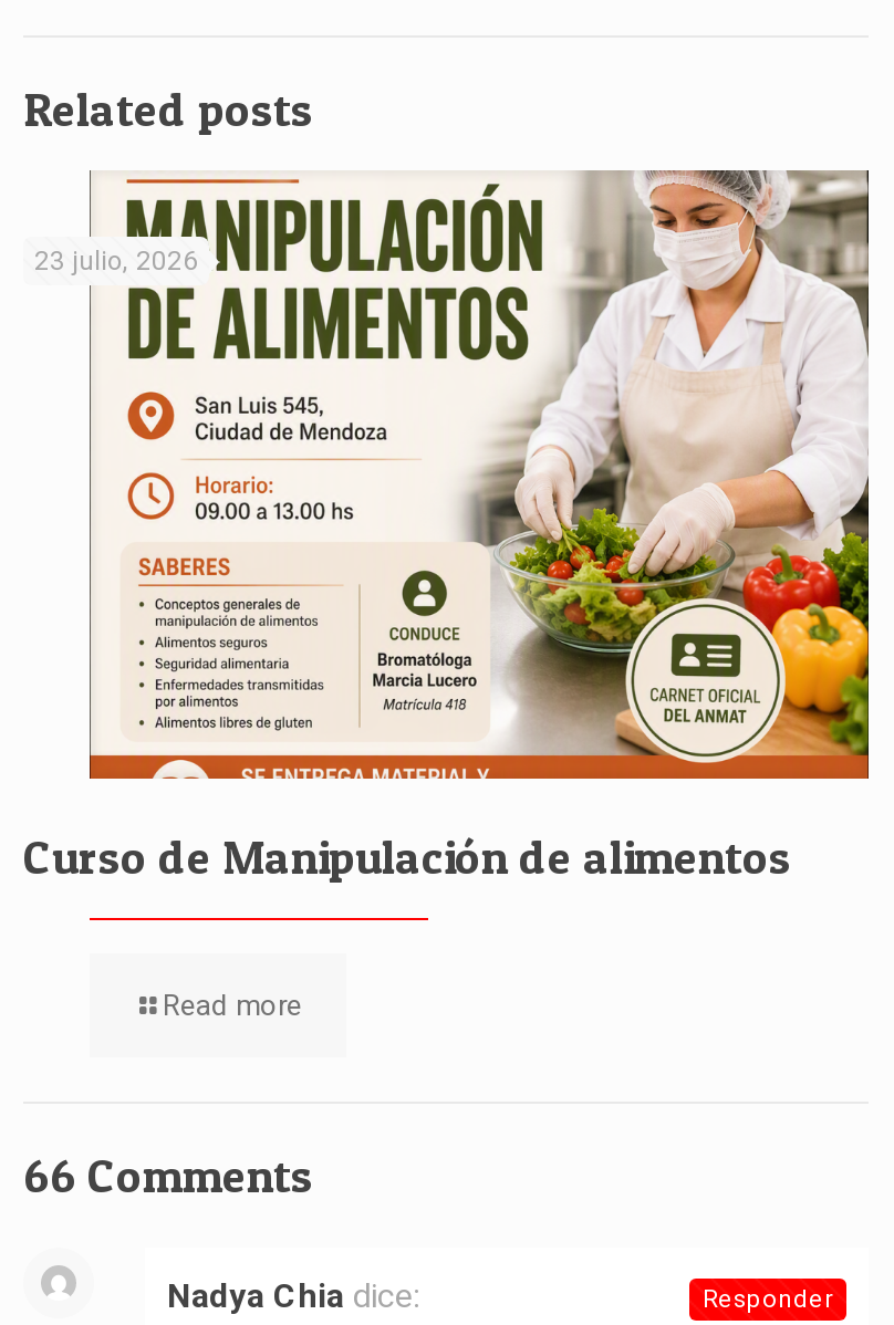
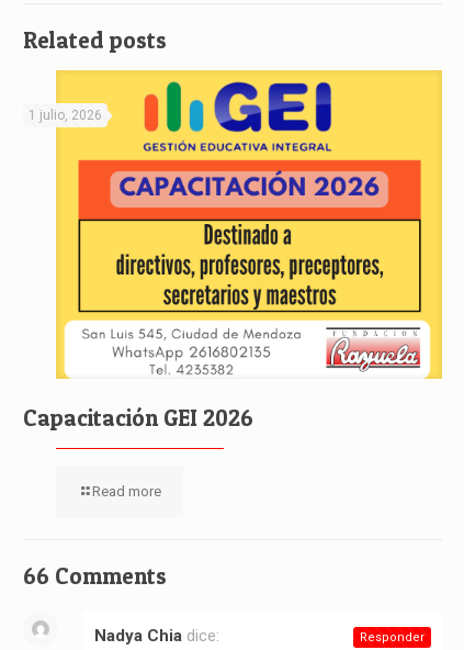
[34,168,871,781] [image] | 23 julio, 2026 -> [29,69,443,380] [image] | 1 julio, 2026
[23,829,791,884] Curso de Manipulación de alimentos -> [23,404,253,431] Capacitación GEI 2026

